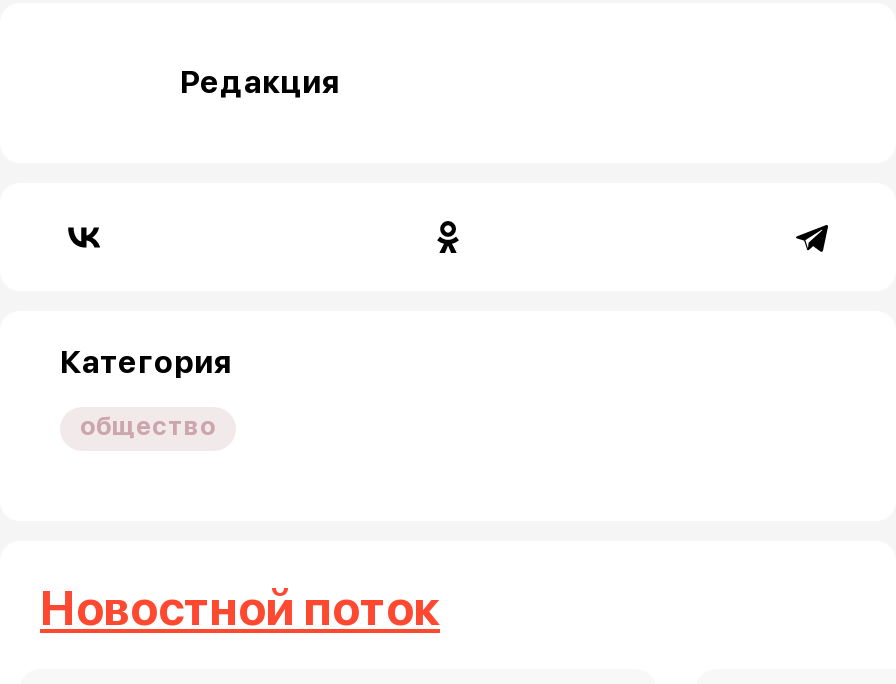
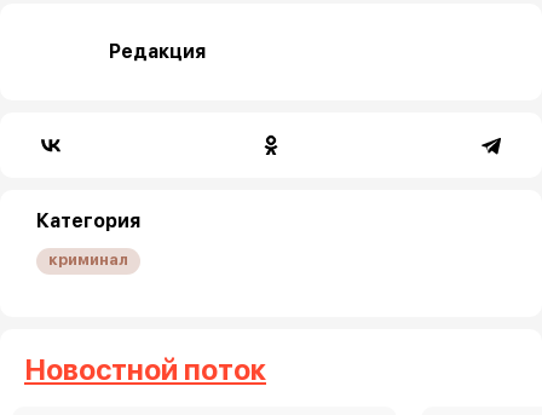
[80,412,216,442] общество -> [48,250,128,269] криминал

